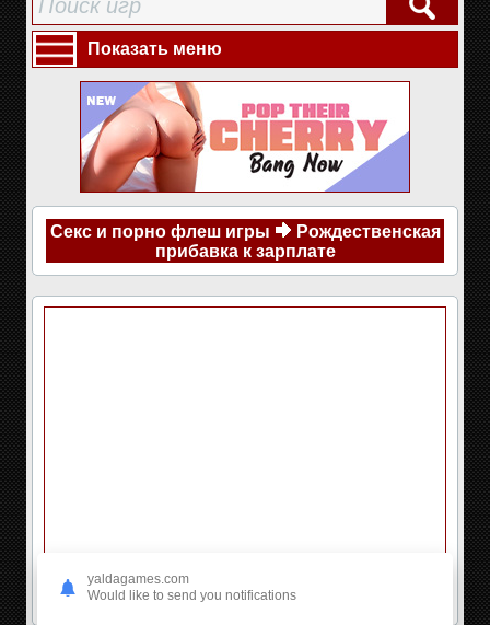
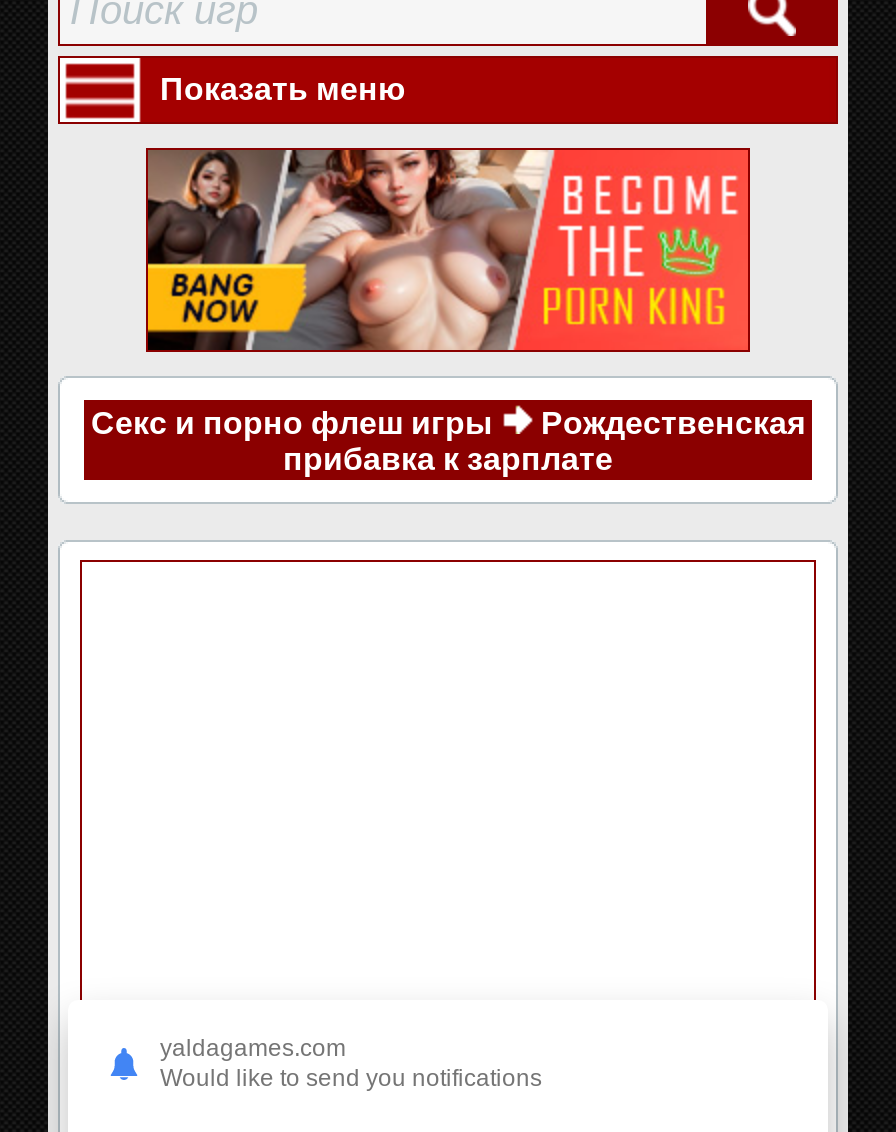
[80,81,410,193] [image] -> [146,148,750,352] [image]

